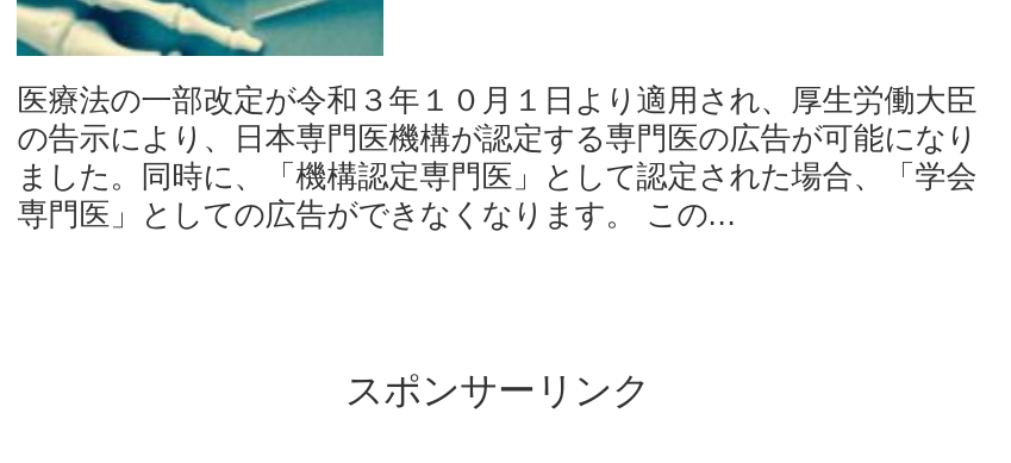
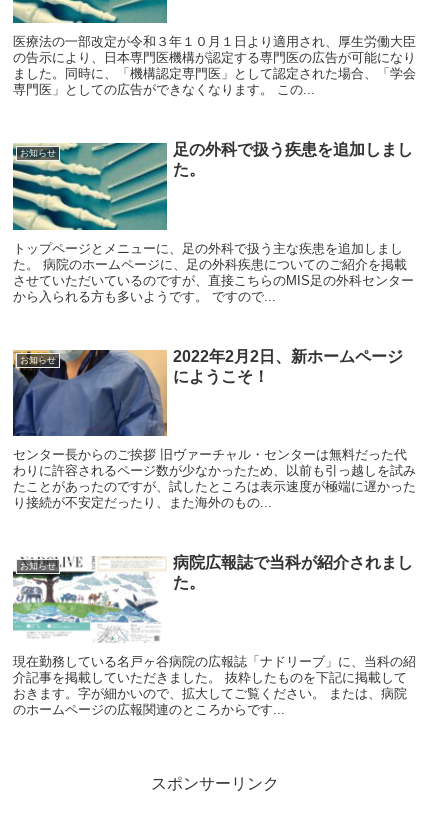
none -> [12,141,413,231] [image] | お知らせ | 足の外科で扱う疾患を追加しまし | た。
none -> [12,348,403,437] [image] | お知らせ | 2022年2月2日、新ホームページ | にようこそ！
none -> [12,554,413,642] [image] | お知らせ | 病院広報誌で当科が紹介されまし | た。
none -> [13,241,414,304] トップページとメニューに、足の外科で扱う主な疾患を追加しまし | た。 病院のホームページに、足の外科疾患についてのご紹介を掲載 | させていただいているのですが、直接こちらのMIS足の外科センター | から入られる方も多いようです。 ですので...
none -> [13,447,416,510] センター長からのご挨拶 旧ヴァーチャル・センターは無料だった代 | わりに許容されるページ数が少なかったため、以前も引っ越しを試み | たことがあったのですが、試したところは表示速度が極端に遅かった | り接続が不安定だったり、また海外のもの...
none -> [13,654,416,717] 現在勤務している名戸ヶ谷病院の広報誌「ナドリーブ」に、当科の紹 | 介記事を掲載していただきました。 抜粋したものを下記に掲載して | おきます。字が細かいので、拡大してご覧ください。 または、病院 | のホームページの広報関連のところからです...

